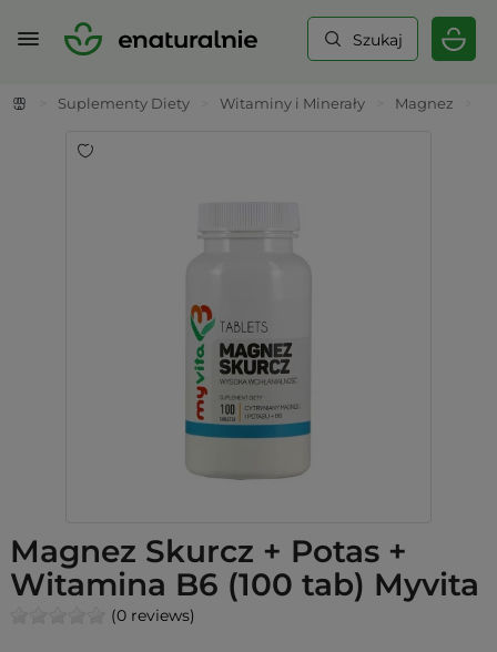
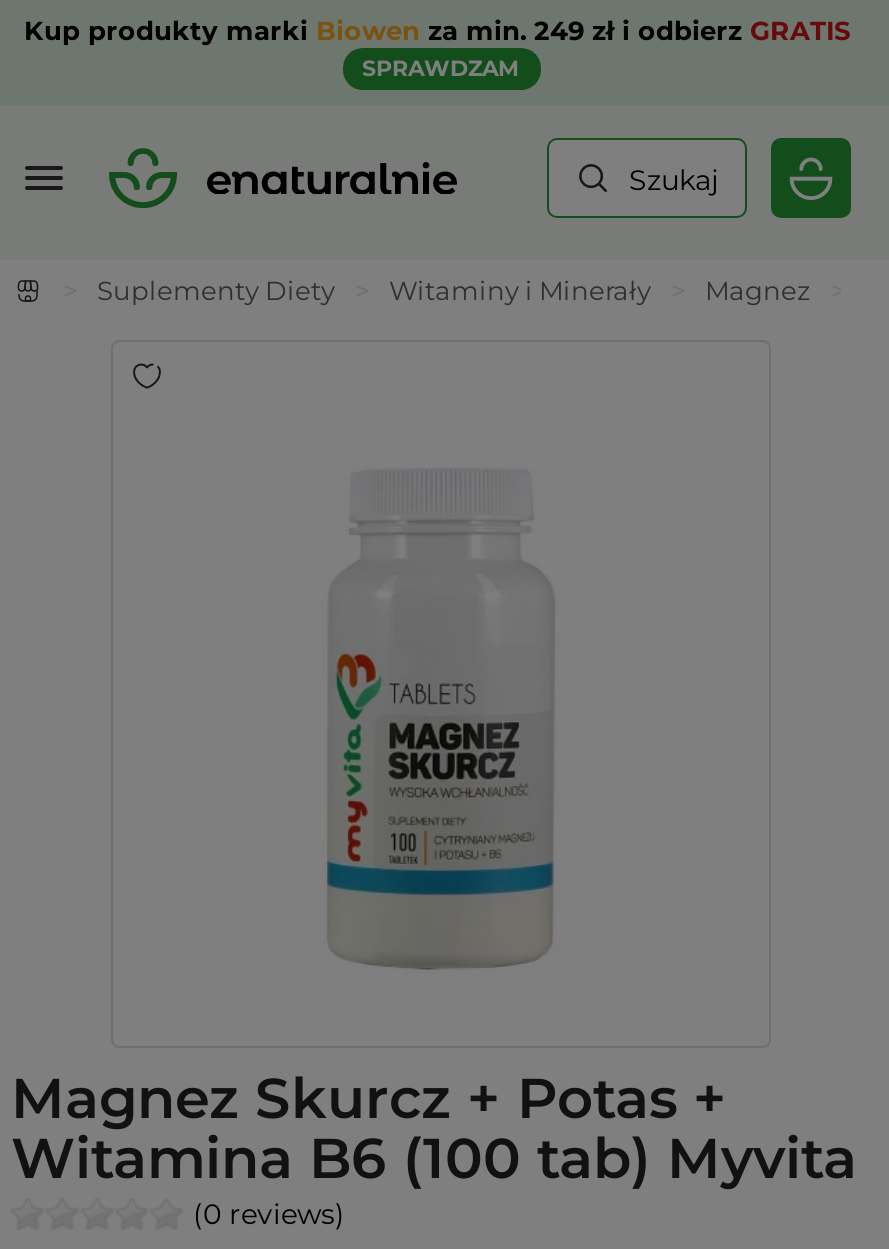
none -> [24,14,850,82] Kup produkty marki Biowen za min. 249 zł i odbierz GRATIS | SPRAWDZAM

